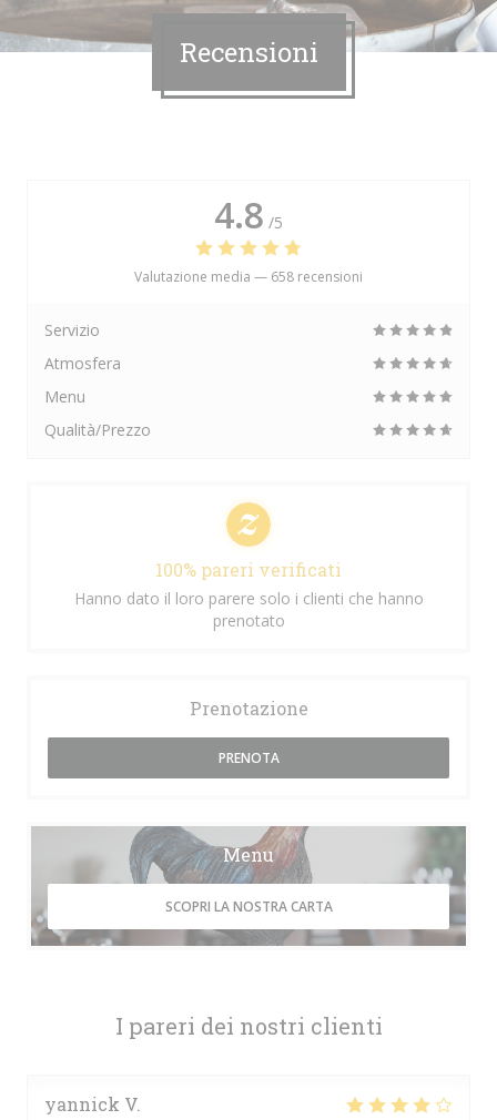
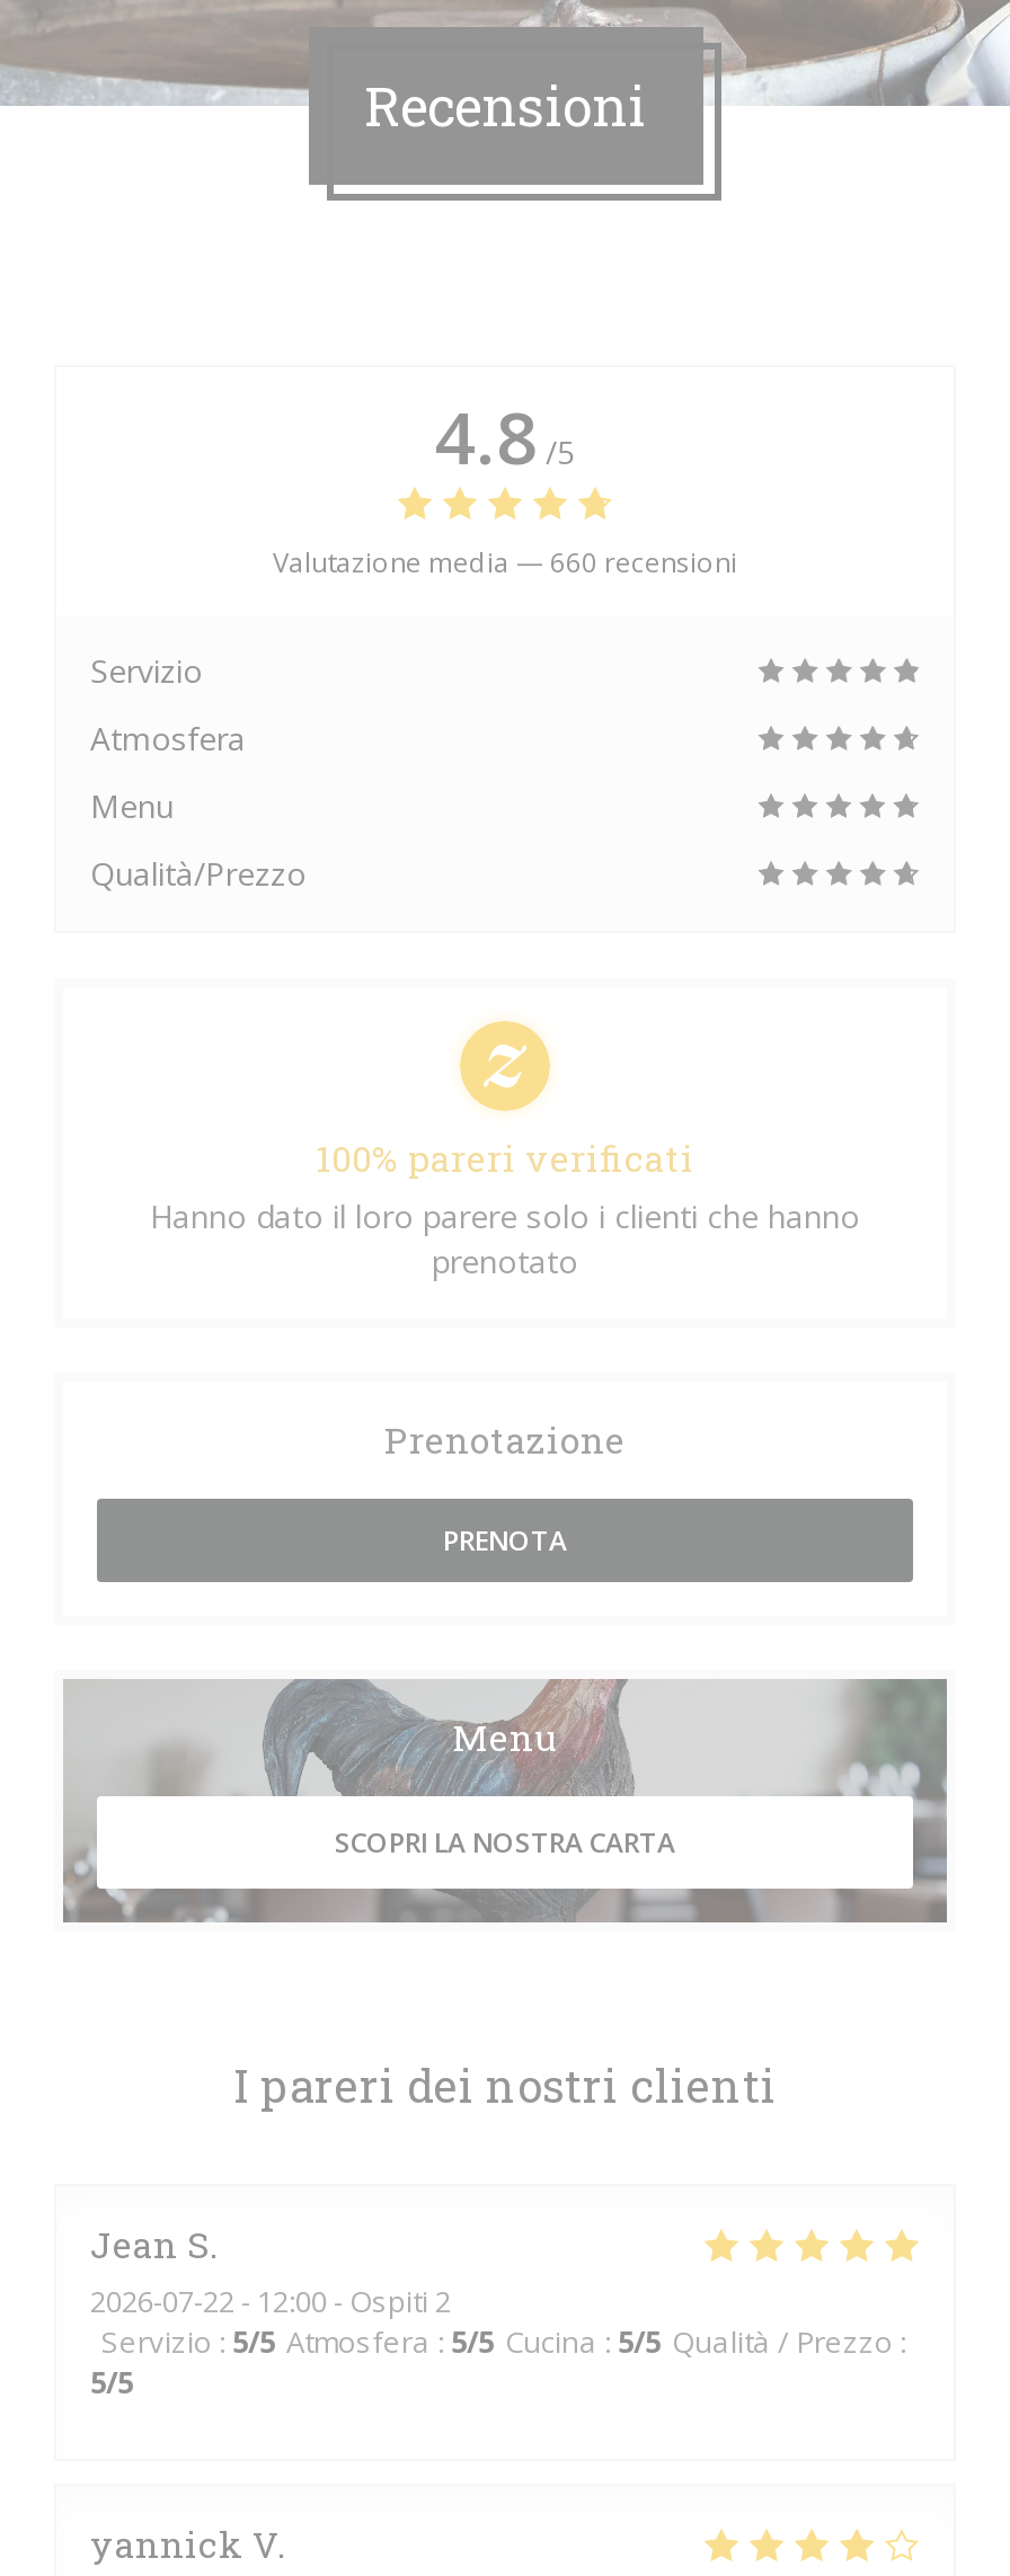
[134,267,363,286] Valutazione media — 658 recensioni -> [273,543,737,581] Valutazione media — 660 recensioni
none -> [90,2220,906,2402] Jean S | 2026-07-22 - 12:00 - Ospiti 2 | Servizio: 5/5 Atmosfera: 5/5 Cucina: 5/5 Qualità / Prezzo: | 5/5

